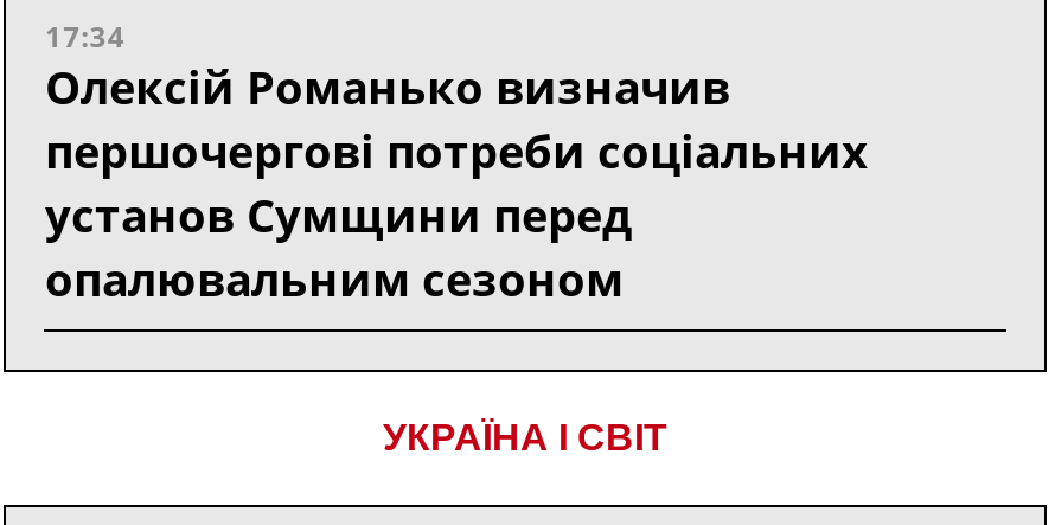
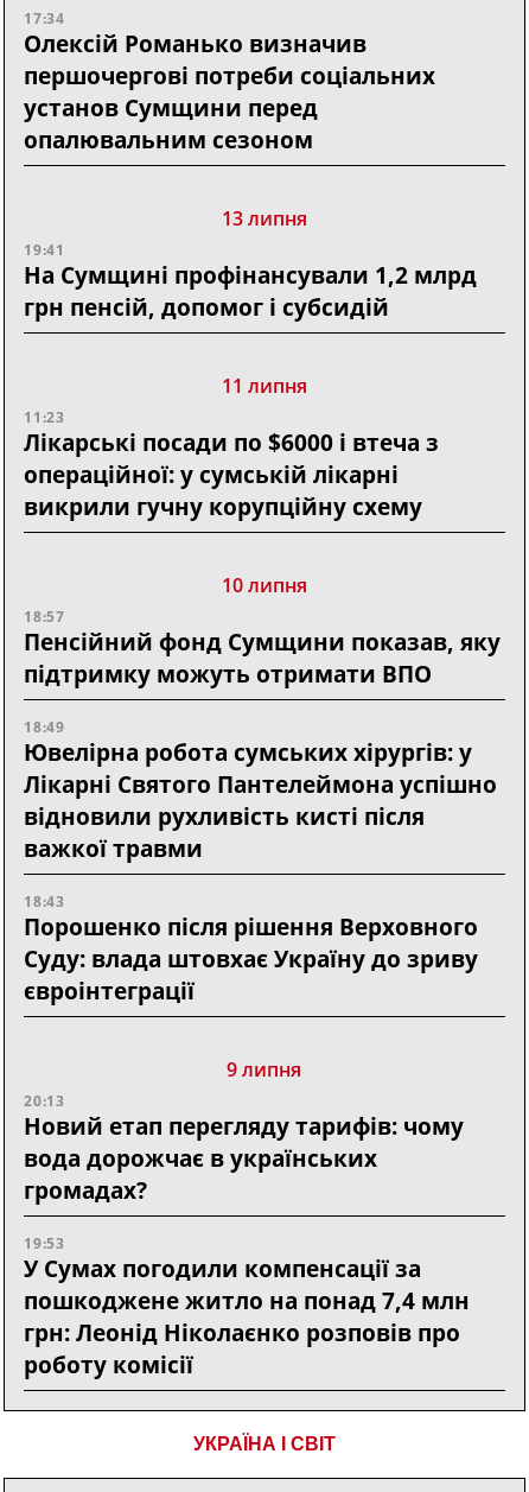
none -> [24,205,501,1380] 13 липня | 19:41 | На Сумщині профінансували 1,2 млрд | грн пенсій, допомог і субсидій | 11 липня | 11:23 | Лікарські посади по $6000 і втеча з | операційної: у сумській лікарні | викрили гучну корупційну схему | 10 липня | 18:57 | Пенсійний фонд Сумщини показав, яку | підтримку можуть отримати ВПО | 18:49 | Ювелірна робота сумських хірургів: у | Лікарні Святого Пантелеймона успішно | відновили рухливість кисті після | важкої травми | 18:43 | Порошенко після рішення Верховного | Суду: влада штовхає Україну до зриву | євроінтеграції | 9 липня | 20:13 | Новий етап перегляду тарифів: чому | вода дорожчає в українських | громадах? | 19:53 | У Сумах погодили компенсації за | пошкоджене житло на понад 7,4 млн | грн: Леонід Ніколаєнко розповів про | роботу комісії

